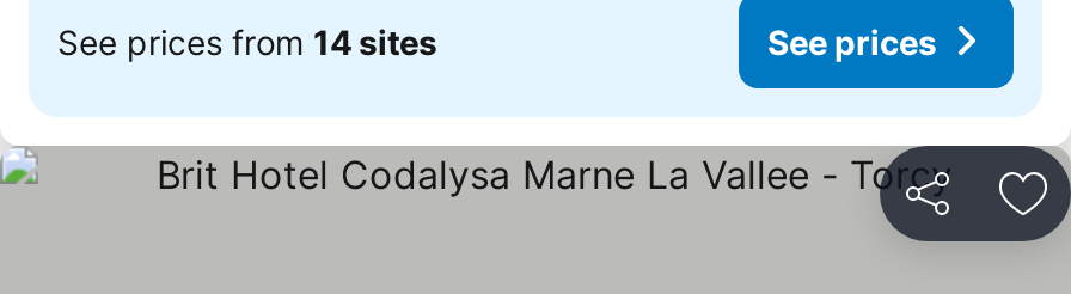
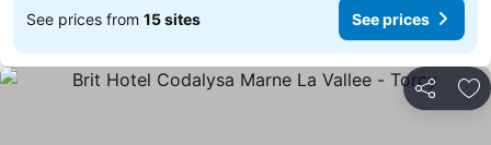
[57,20,437,61] See prices from 14 sites -> [26,9,201,28] See prices from 15 sites

